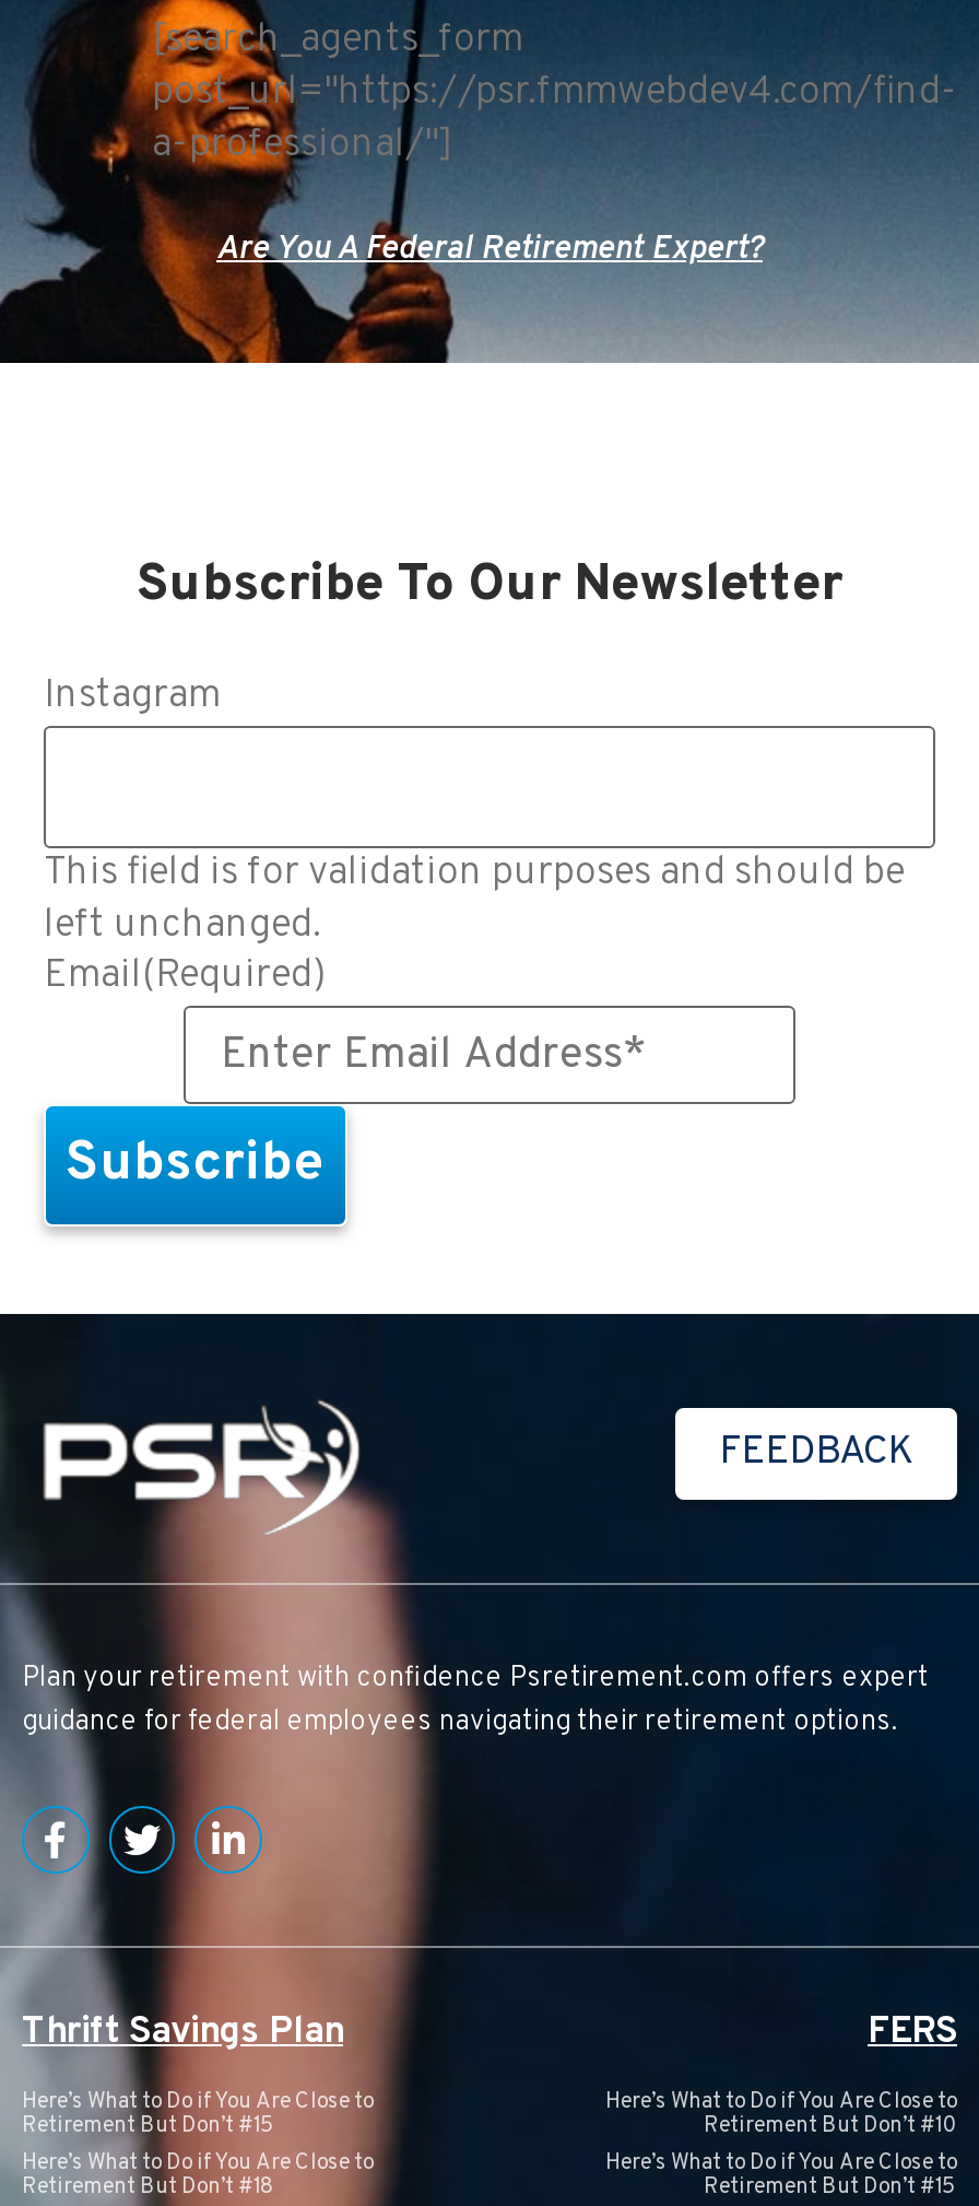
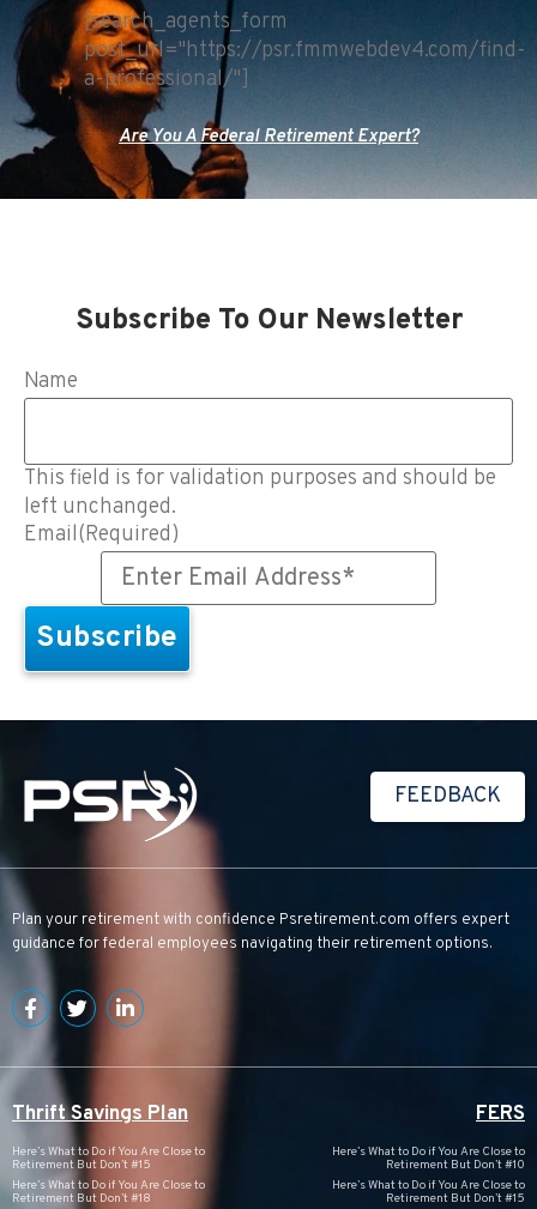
[44,672,221,723] Instagram -> [24,368,78,396] Name

